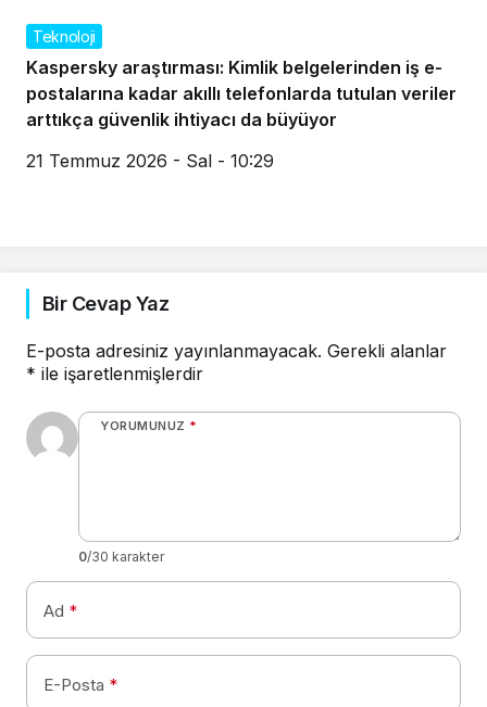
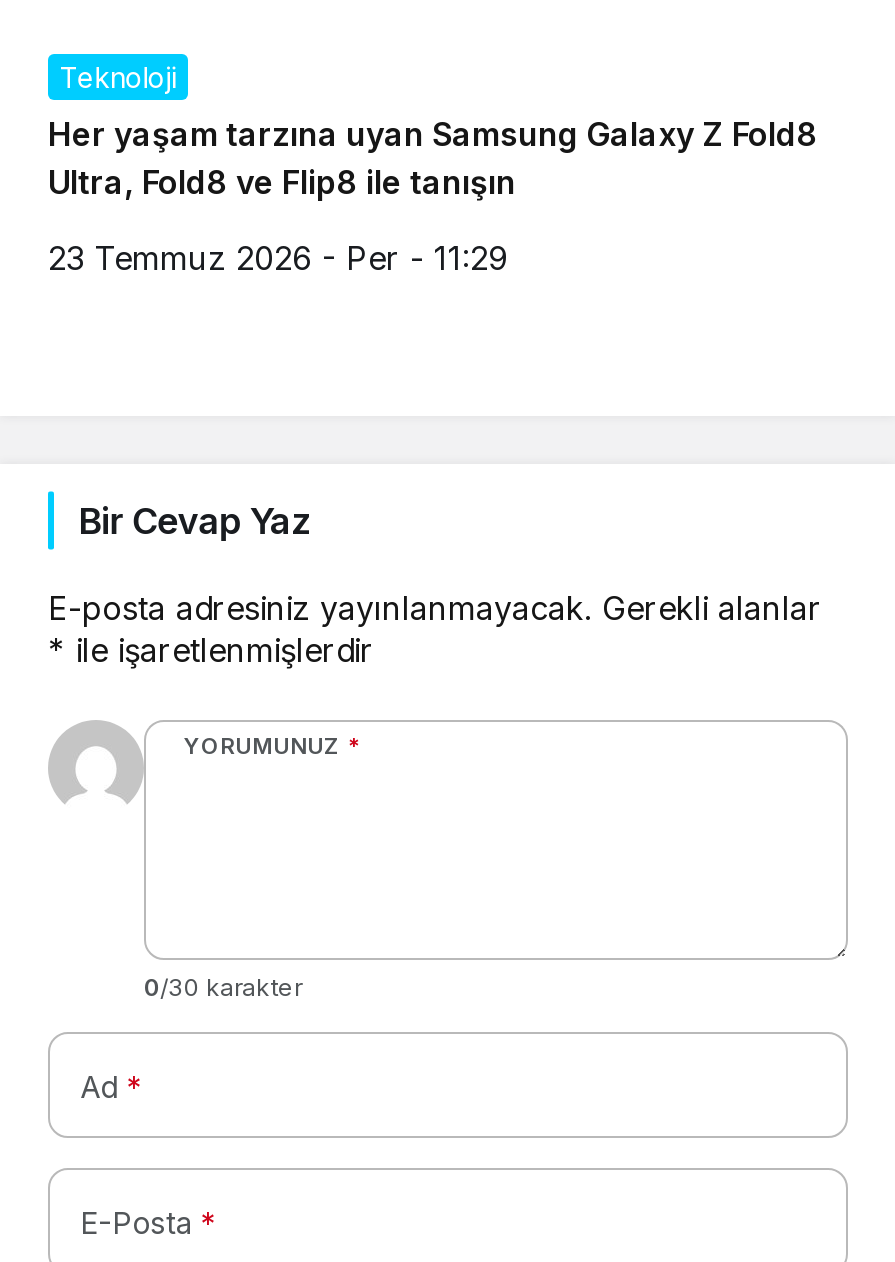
[26,57,457,131] Kaspersky araştırması: Kimlik belgelerinden iş e- | postalarına kadar akıllı telefonlarda tutulan veriler | arttıkça güvenlik ihtiyacı da büyüyor -> [48,113,818,201] Her yaşam tarzına uyan Samsung Galaxy Z Fold8 | Ultra, Fold8 ve Flip8 ile tanışın
[26,150,274,172] 21 Temmuz 2026 - Sal - 10:29 -> [48,237,508,277] 23 Temmuz 2026 - Per - 11:29

